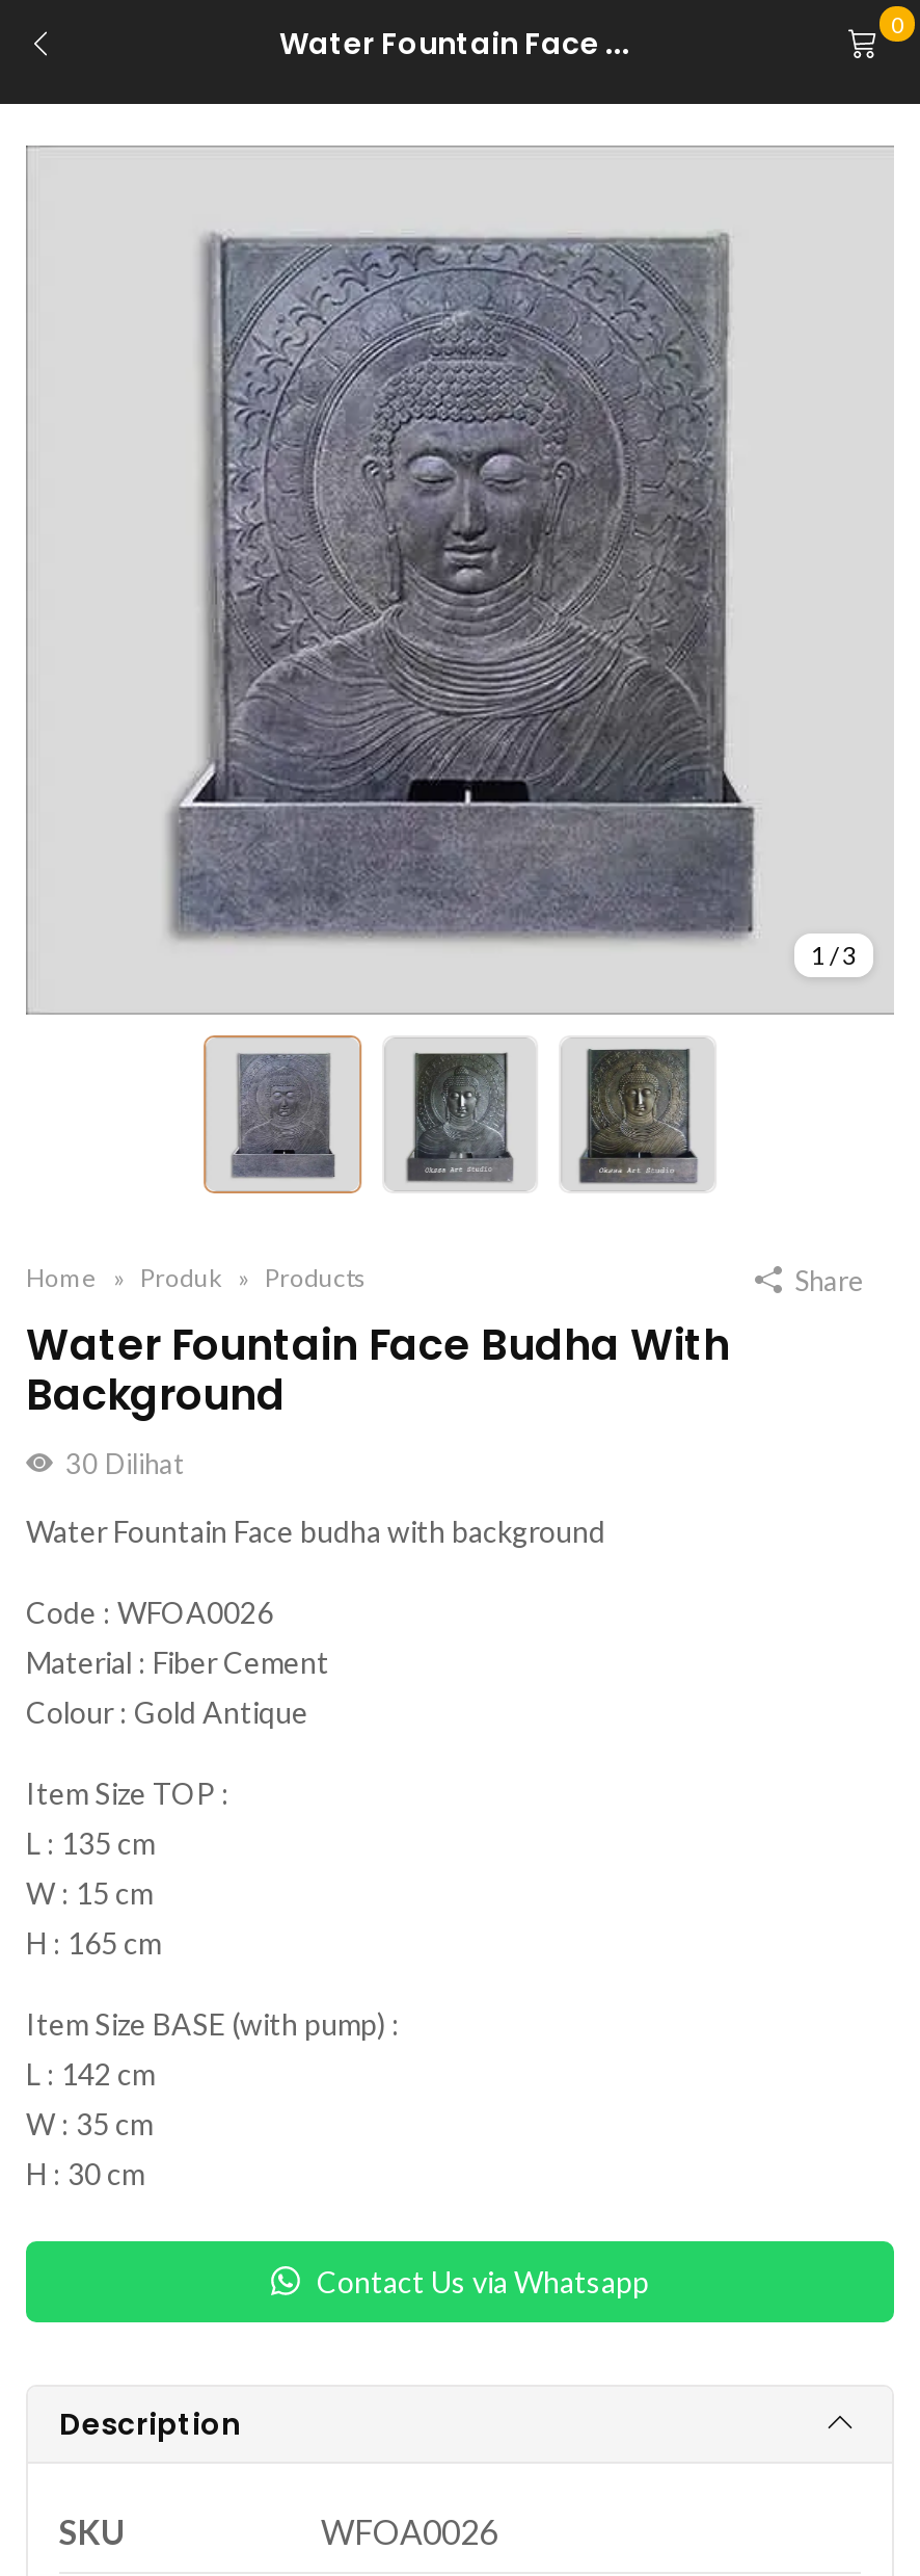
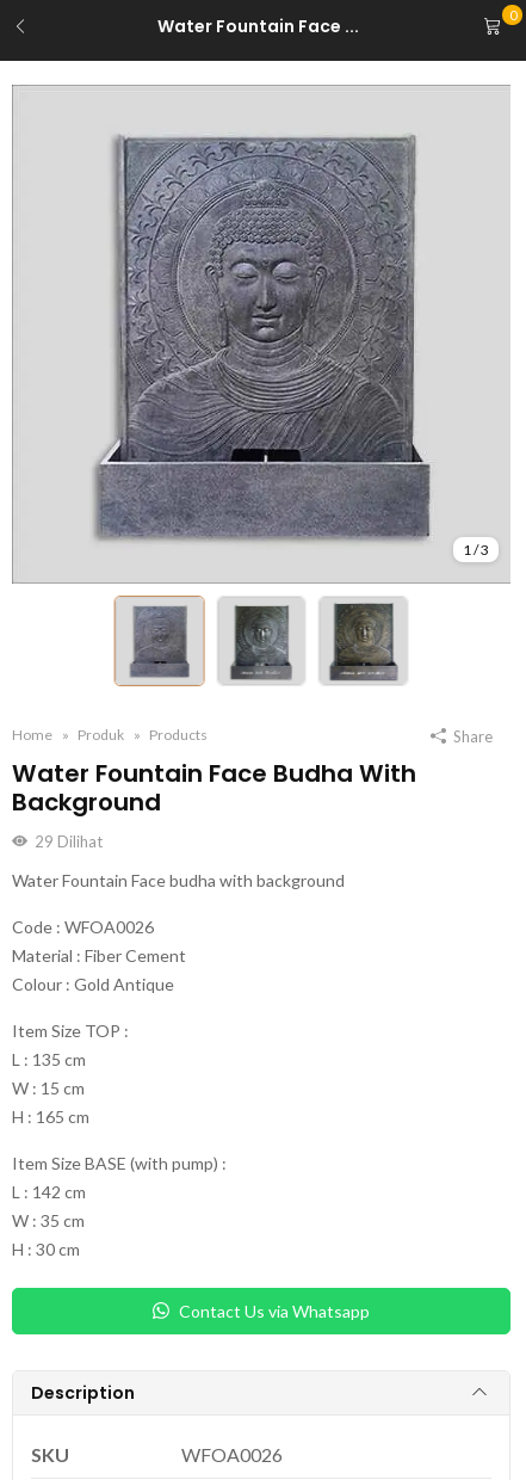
[65,1446,184,1479] 30 Dilihat -> [35,831,103,851] 29 Dilihat

